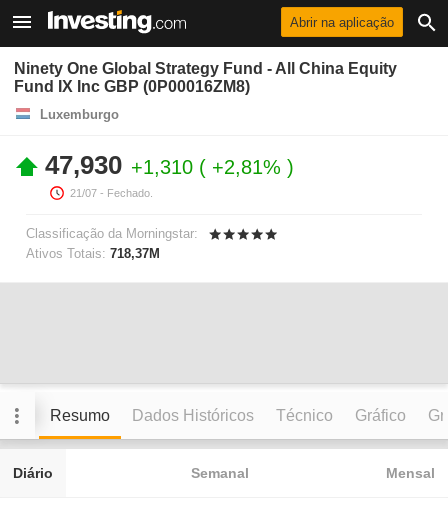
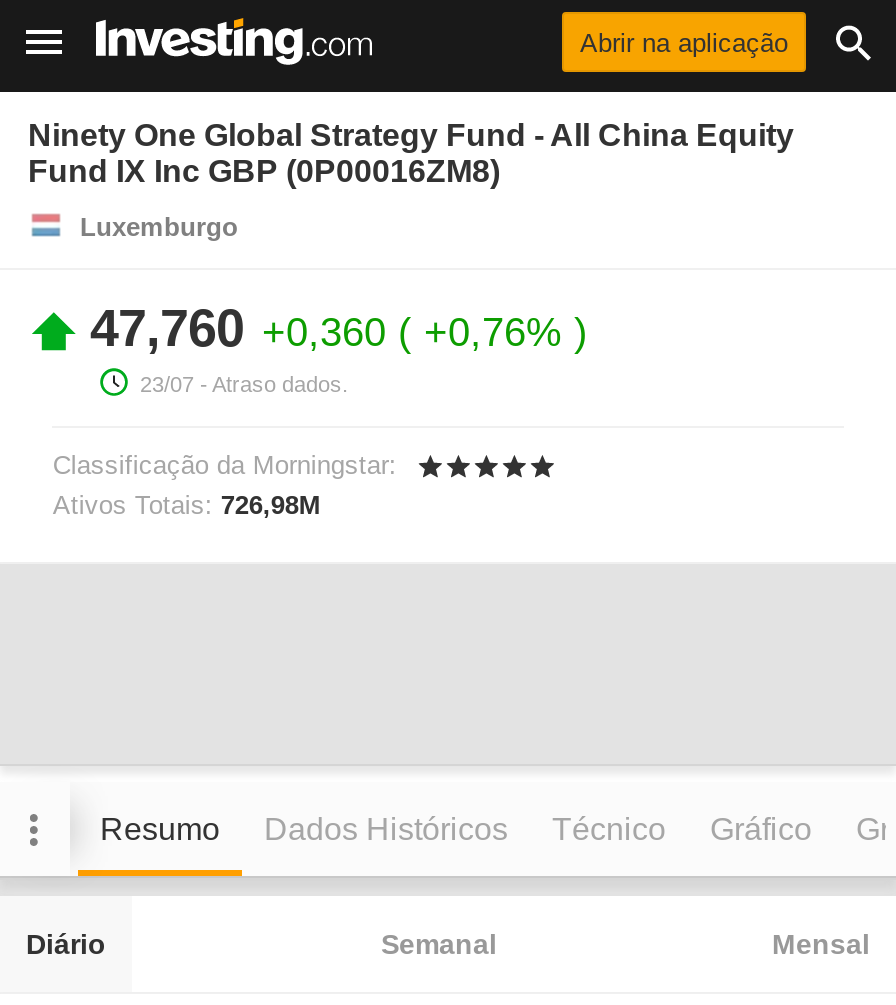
[45,150,287,199] 47,930 +1,310 +2,81% | 21/07 - Fechado. -> [90,298,574,396] 47,760 +0,360 +0,76% | 23/07 - Atraso dados.
[26,246,160,261] Ativos Totais: 718,37M -> [53,490,321,520] Ativos Totais: 726,98M

